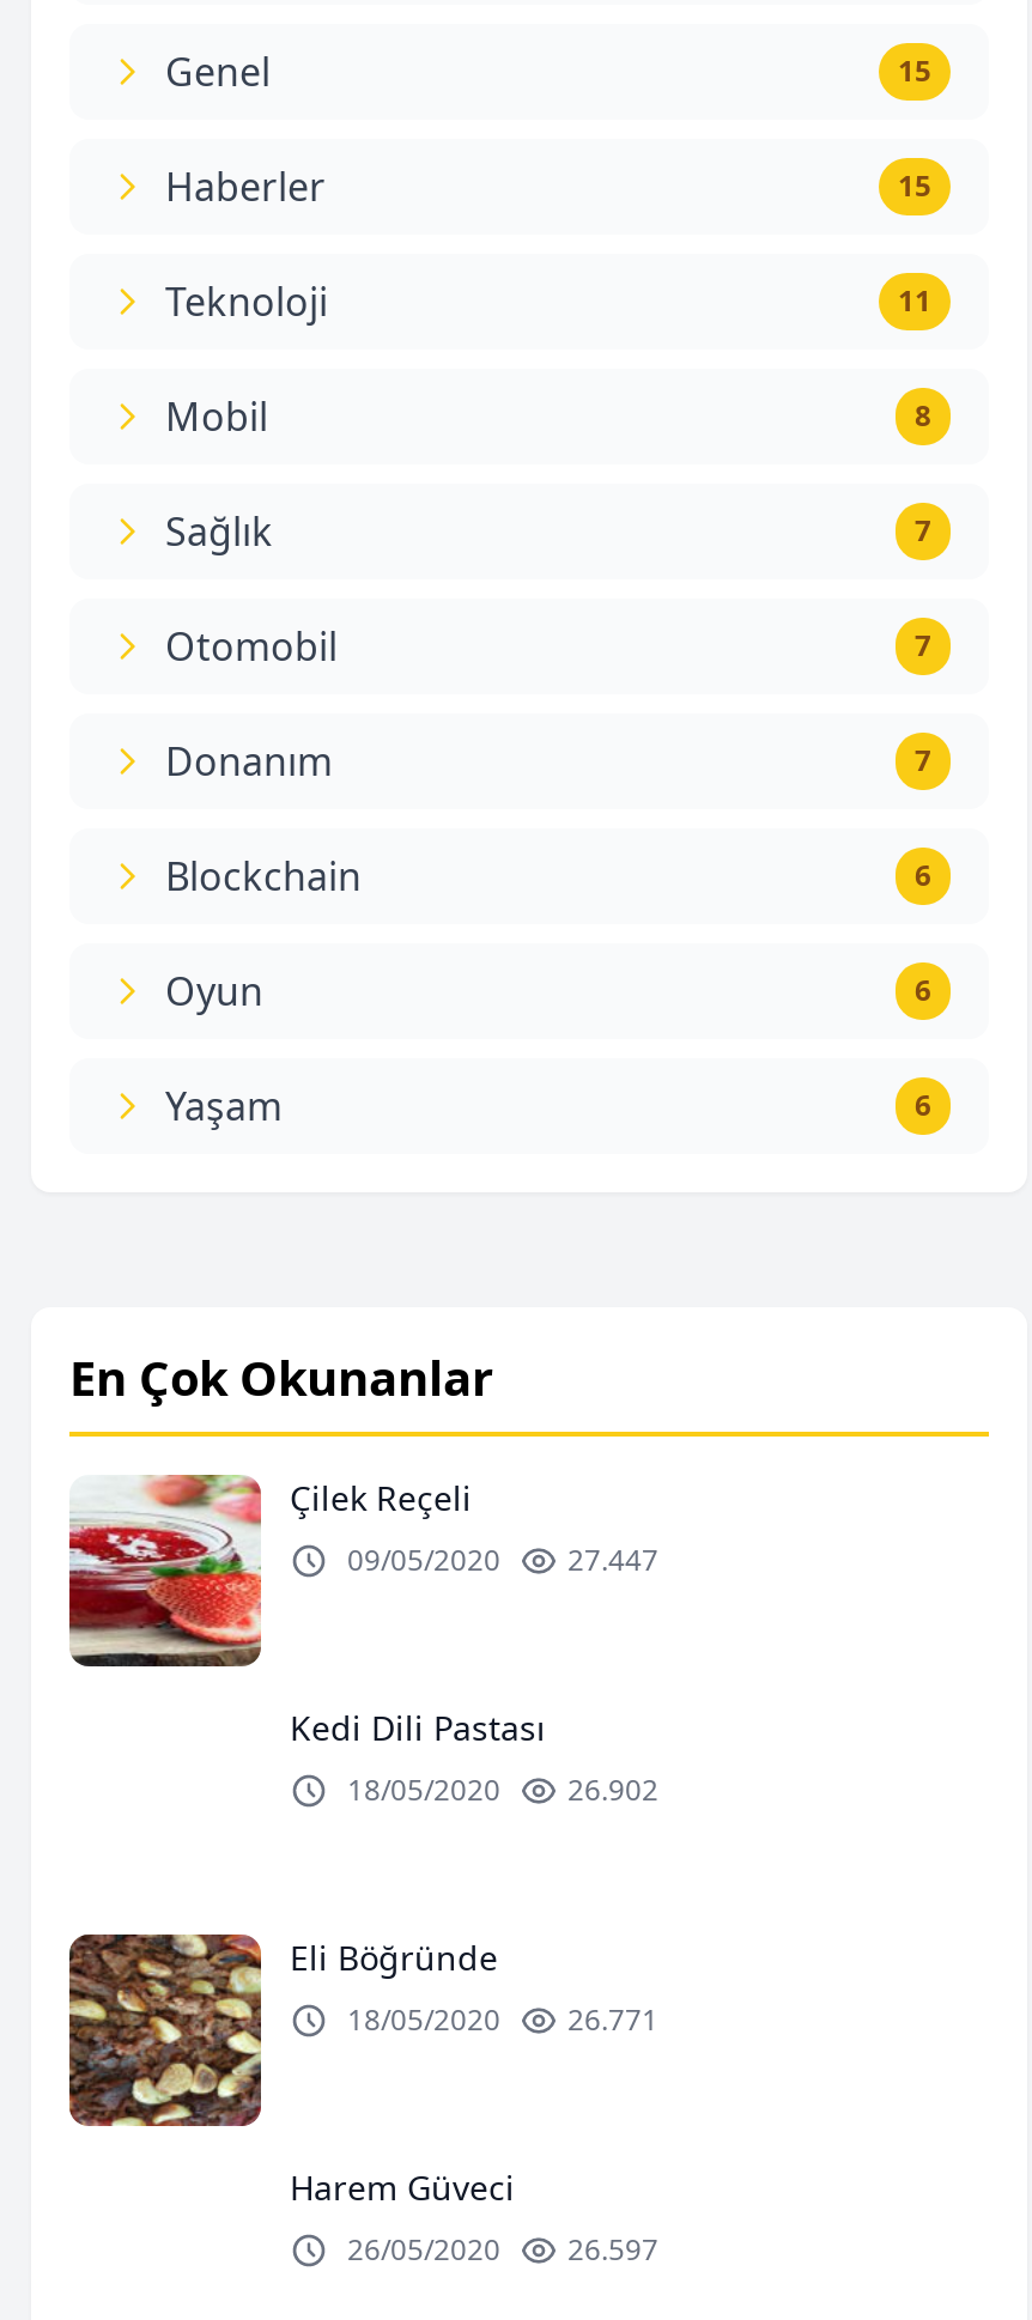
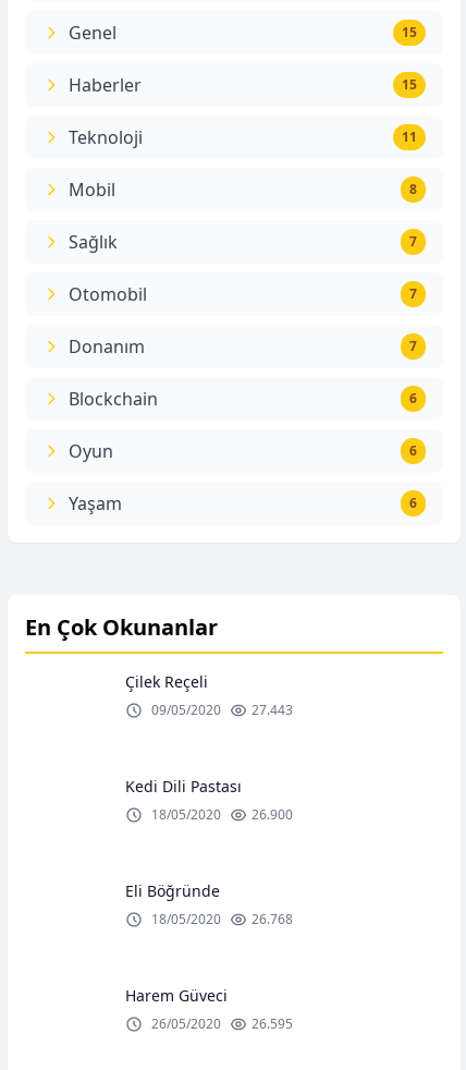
[67,1472,263,1669] [image] -> none
[347,1539,658,1579] 09/05/2020 27.447 -> [151,700,293,719] 09/05/2020 27.443
[347,1768,658,1809] 18/05/2020 26.902 -> [151,805,293,823] 18/05/2020 26.900
[67,1932,263,2128] [image] -> none
[347,1998,658,2039] 18/05/2020 26.771 -> [151,909,293,928] 18/05/2020 26.768
[347,2228,658,2269] 26/05/2020 26.597 -> [151,1014,293,1033] 26/05/2020 26.595

